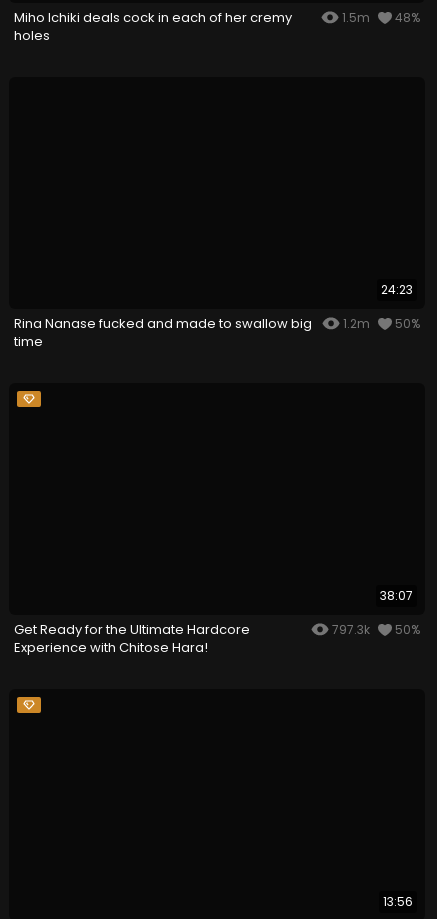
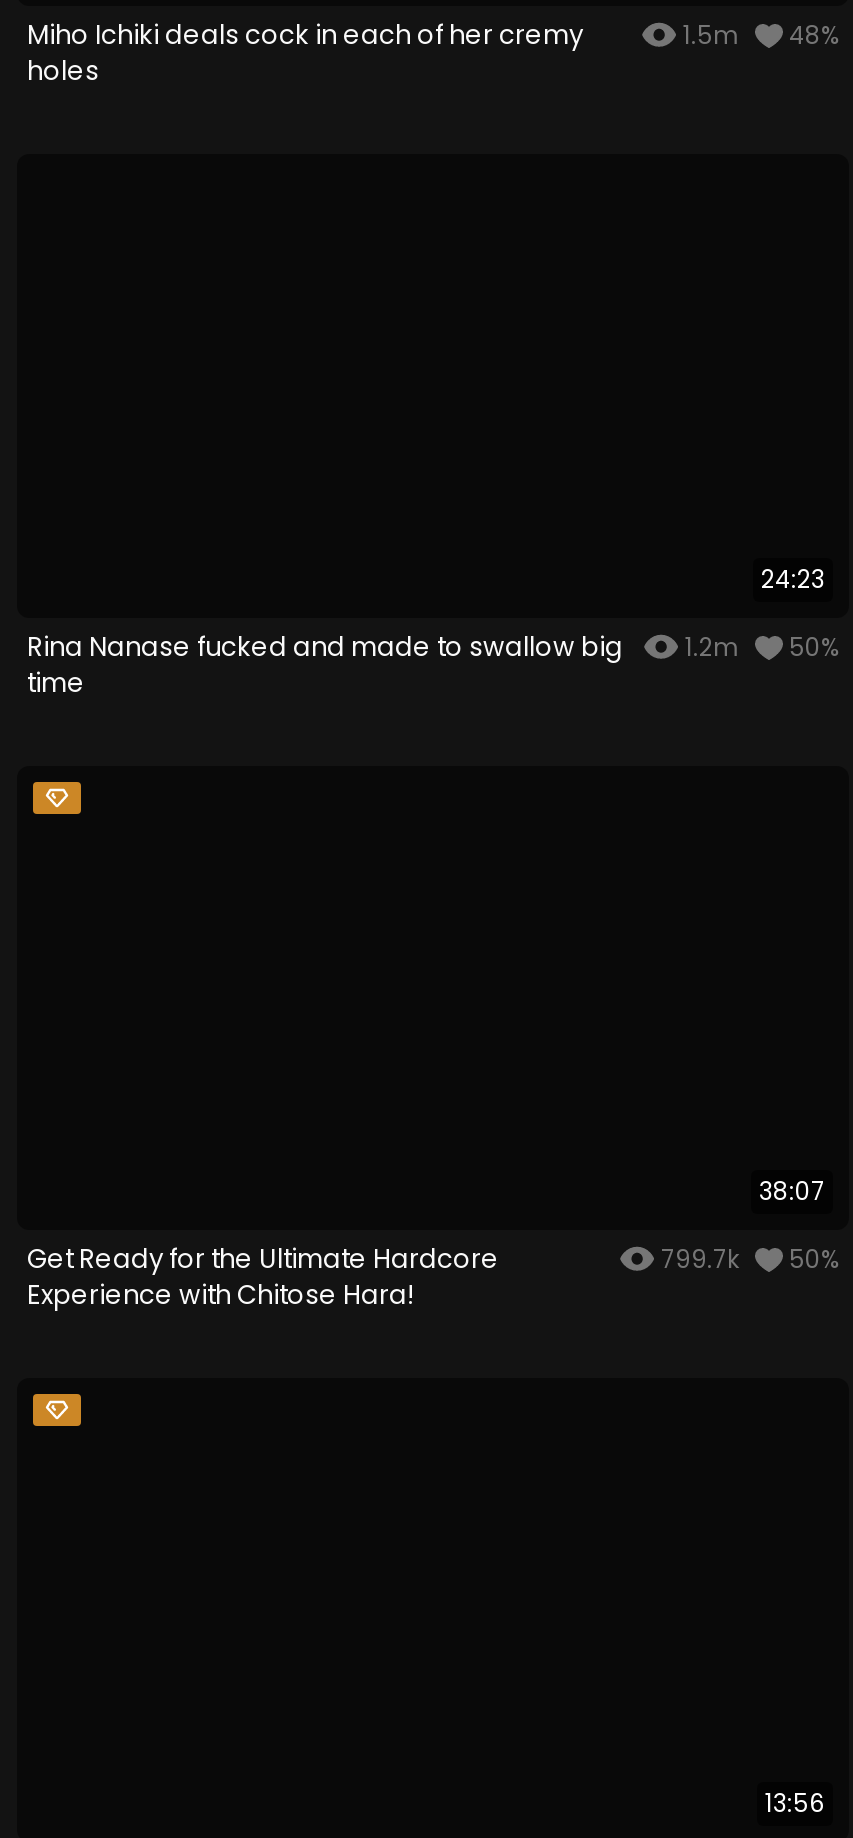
[329,621,420,638] 797.3k 50% -> [655,1241,839,1275] 799.7k 50%

